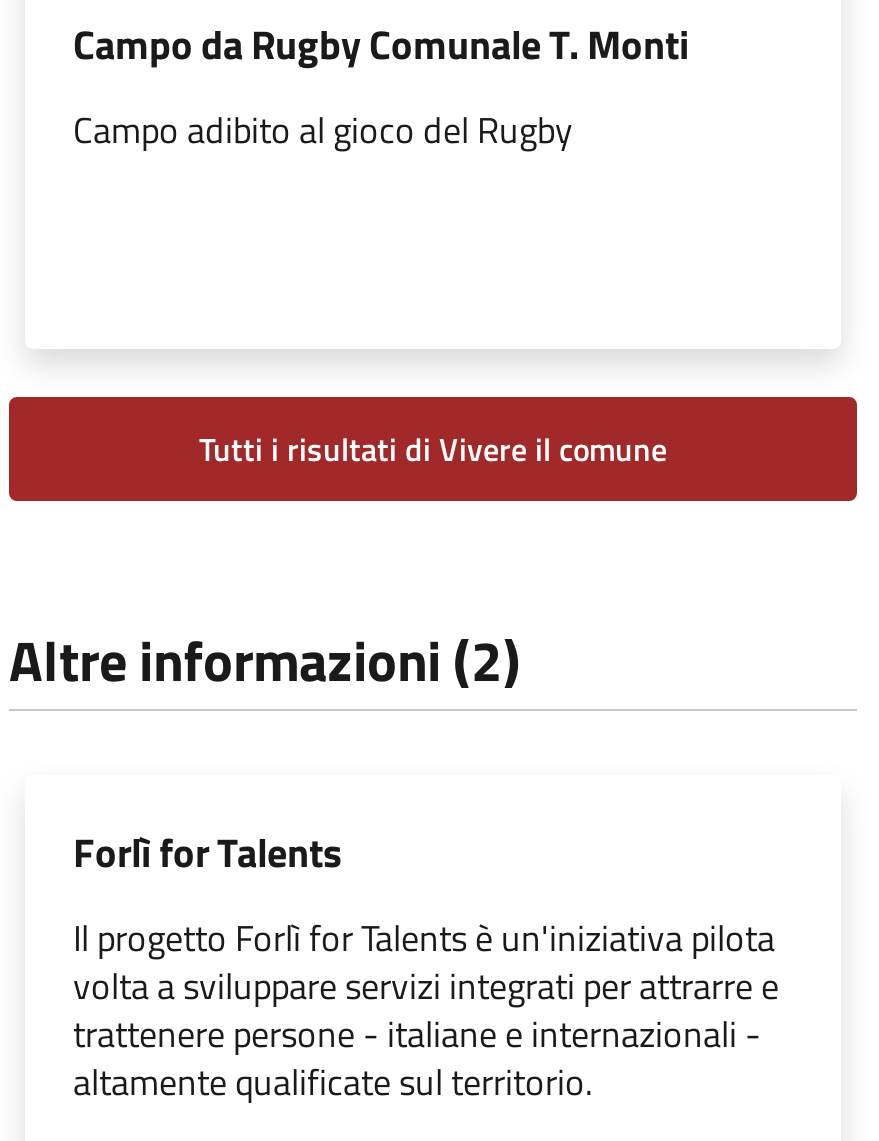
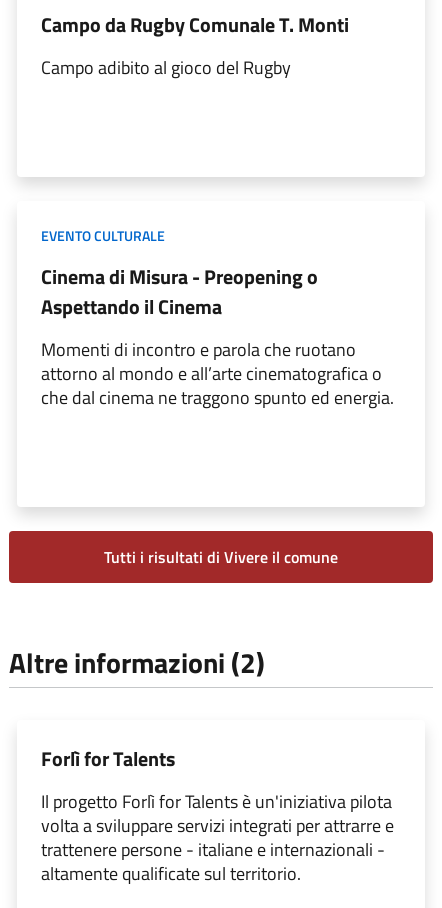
none -> [41,225,394,411] EVENTO CULTURALE | Cinema di Misura - Preopening o | Aspettando il Cinema | Momenti di incontro e parola che ruotano | attorno al mondo e all’arte cinematografica o | che dal cinema ne traggono spunto ed energia.

